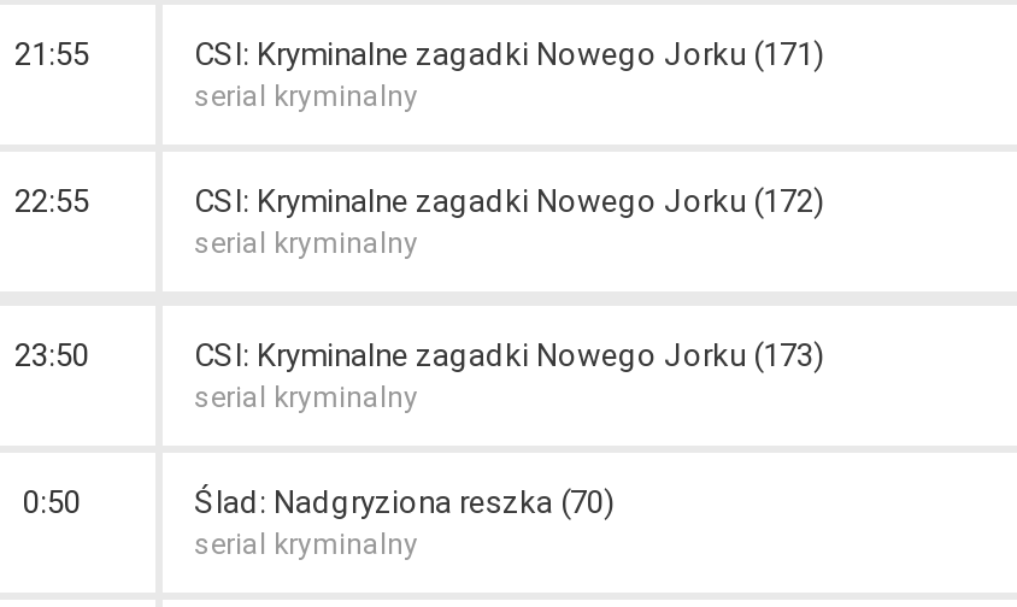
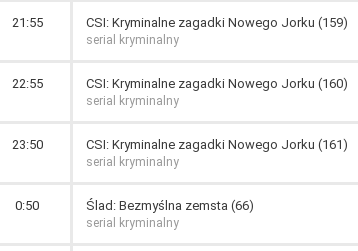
[194,36,825,72] CSI: Kryminalne zagadki Nowego Jorku (171) -> [86,15,348,30] CSI: Kryminalne zagadki Nowego Jorku (159)
[194,183,825,219] CSI: Kryminalne zagadki Nowego Jorku (172) -> [86,76,348,91] CSI: Kryminalne zagadki Nowego Jorku (160)
[194,337,825,373] CSI: Kryminalne zagadki Nowego Jorku (173) -> [86,137,348,152] CSI: Kryminalne zagadki Nowego Jorku (161)
[194,484,616,520] Ślad: Nadgryziona reszka (70) -> [86,198,254,213] Ślad: Bezmyślna zemsta (66)

